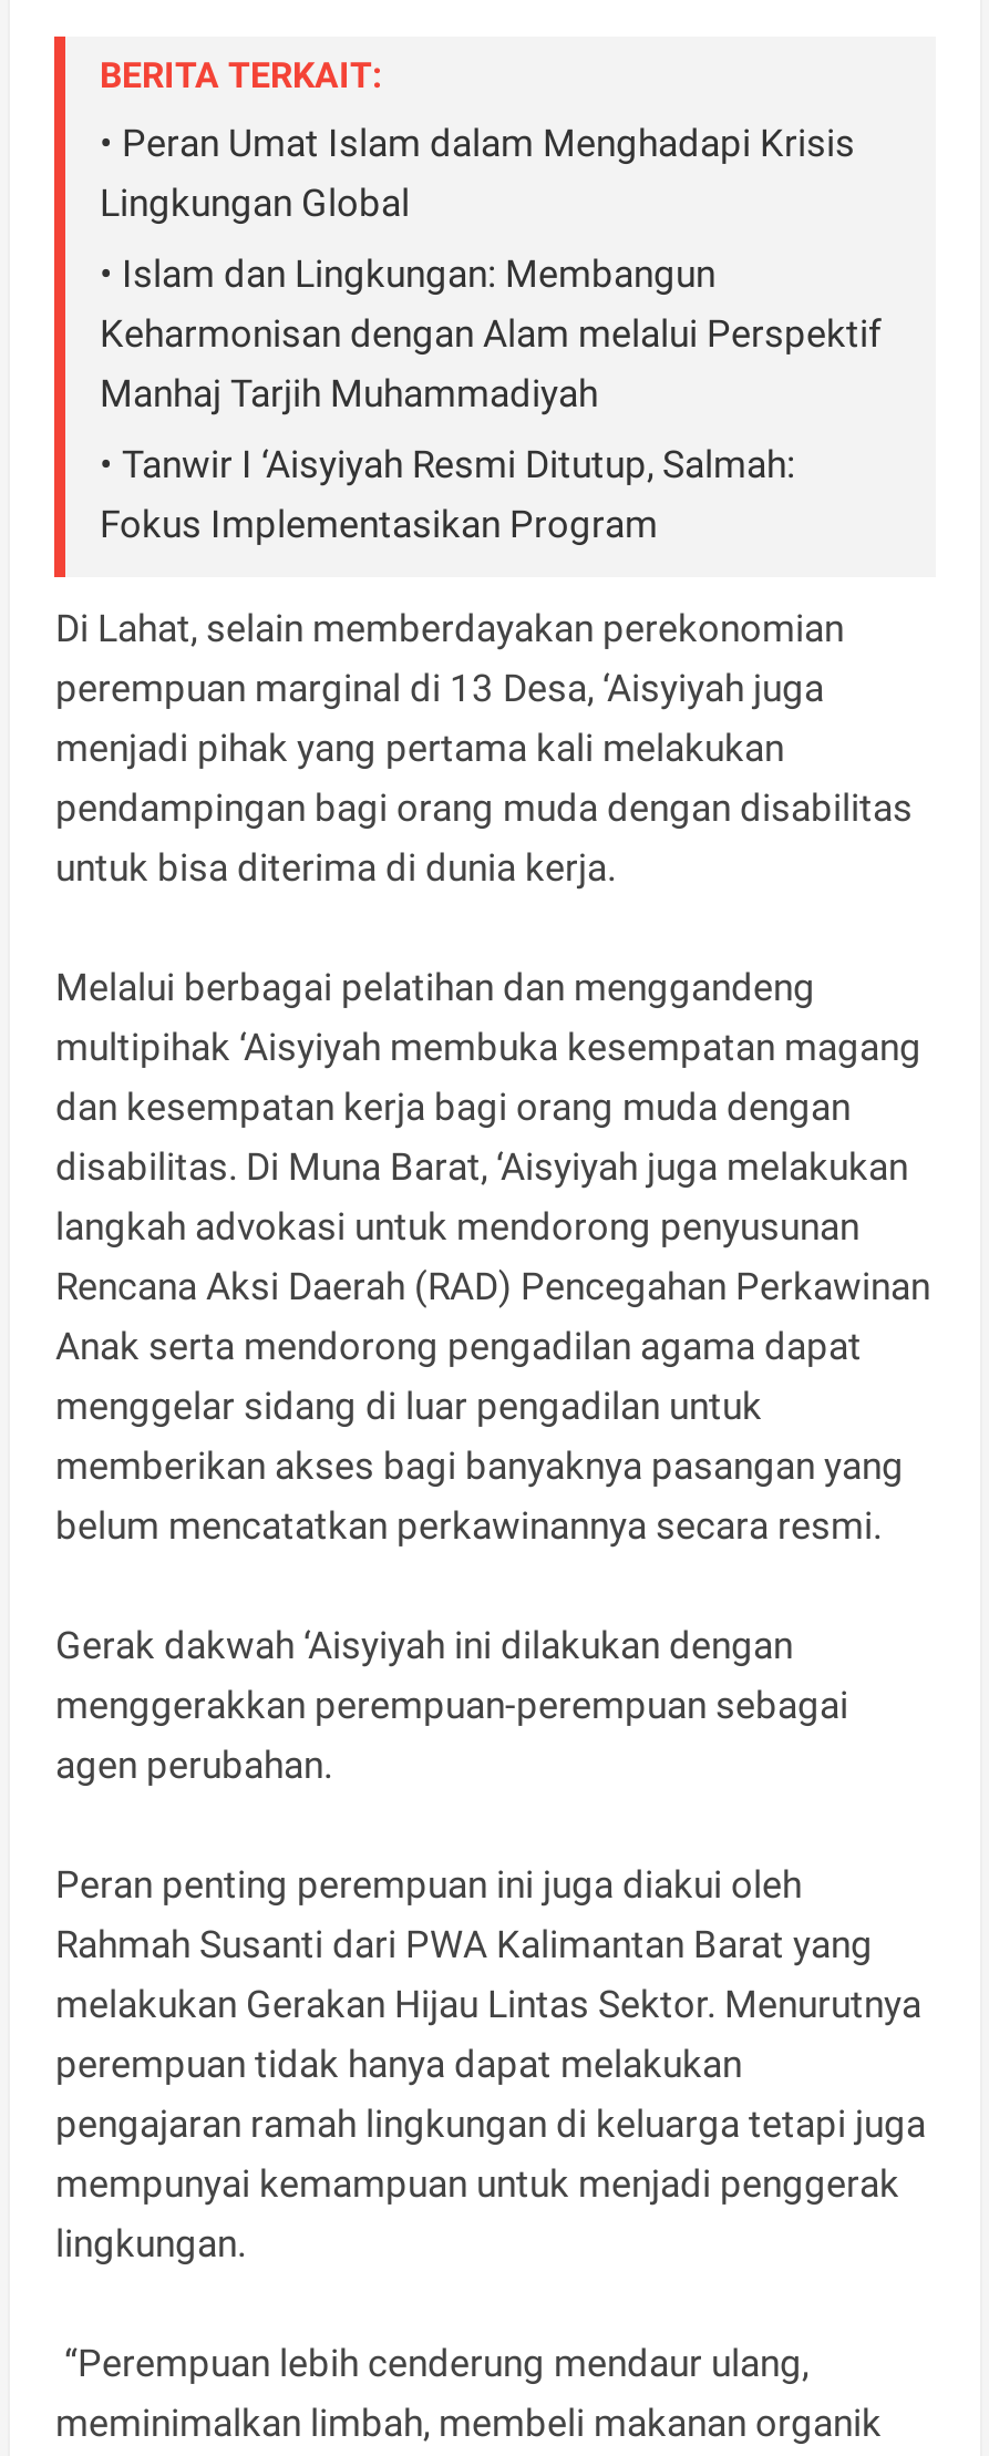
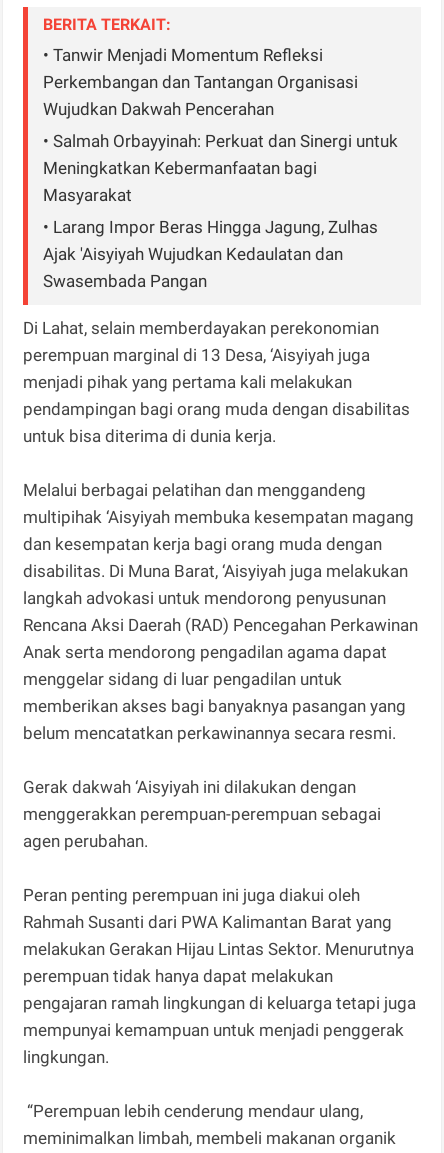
[100,121,855,225] • Peran Umat Islam dalam Menghadapi Krisis | Lingkungan Global -> [43,45,358,119] • Tanwir Menjadi Momentum Refleksi | Perkembangan dan Tantangan Organisasi | Wujudkan Dakwah Pencerahan
[100,252,882,416] • Islam dan Lingkungan: Membangun | Keharmonisan dengan Alam melalui Perspektif | Manhaj Tarjih Muhammadiyah -> [43,131,398,205] • Salmah Orbayyinah: Perkuat dan Sinergi untuk | Meningkatkan Kebermanfaatan bagi | Masyarakat
[100,442,795,547] • Tanwir I ‘Aisyiyah Resmi Ditutup, Salmah: | Fokus Implementasikan Program -> [43,217,378,291] • Larang Impor Beras Hingga Jagung, Zulhas | Ajak 'Aisyiyah Wujudkan Kedaulatan dan | Swasembada Pangan

